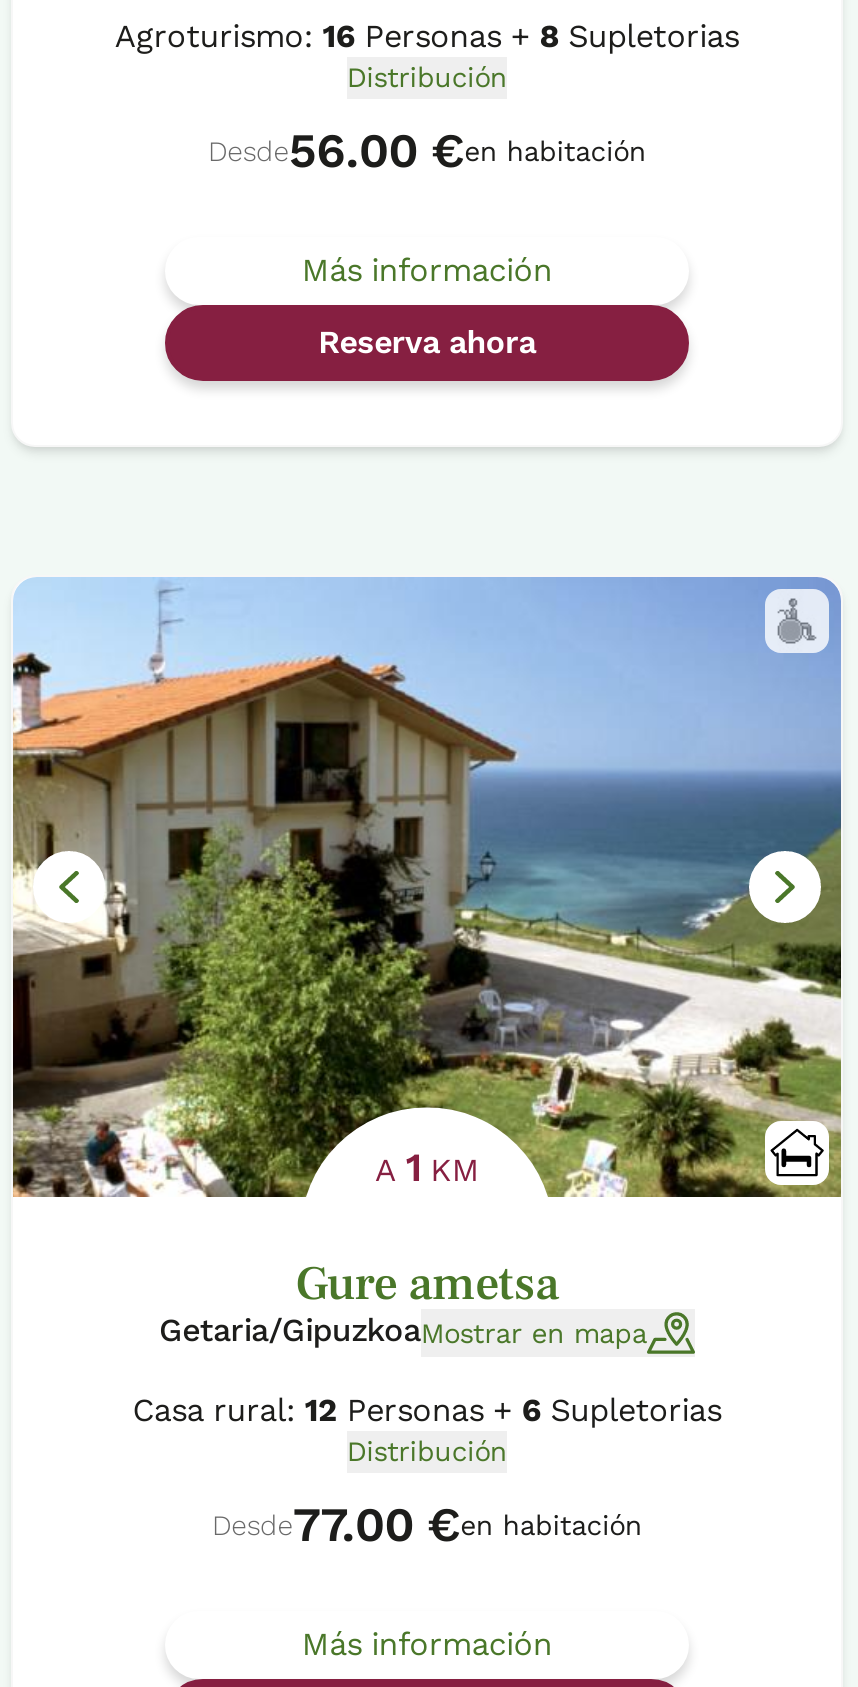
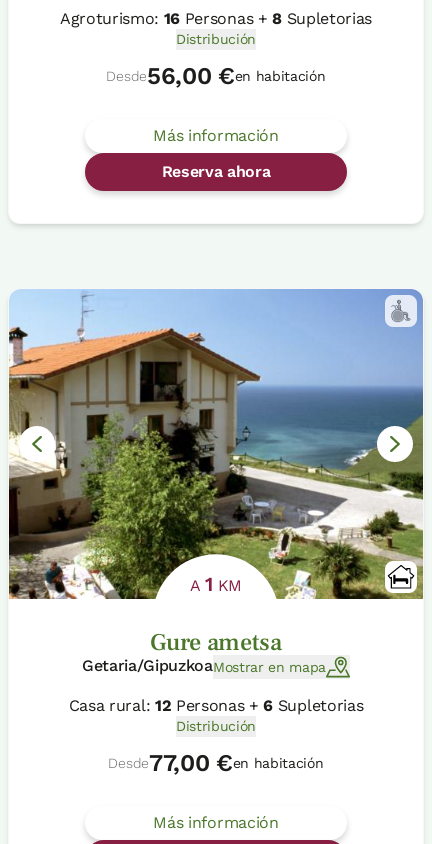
[208,123,646,179] Desde56.00 €en habitación -> [106,62,325,90] Desde56,00 €en habitación
[212,1498,642,1554] Desde77.00 €en habitación -> [108,749,323,777] Desde77,00 €en habitación

